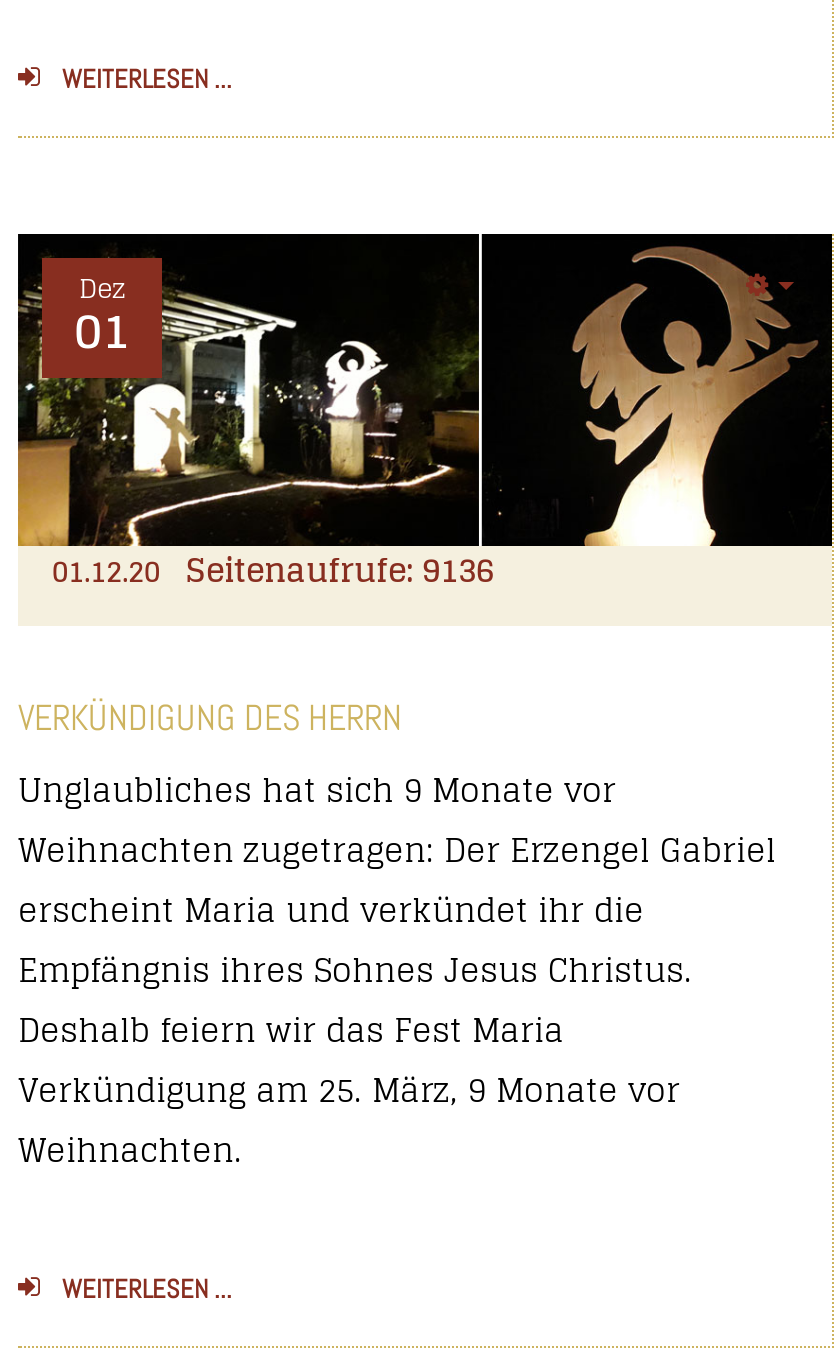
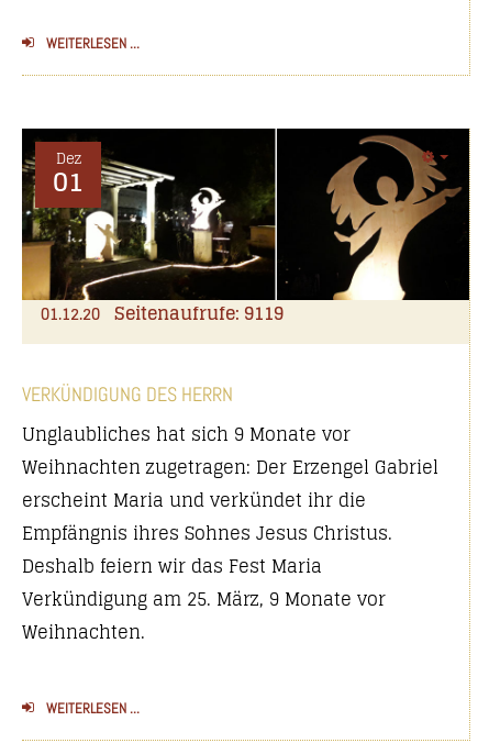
[52,542,494,598] 01.12.20 Seitenaufrufe: 9136 -> [41,298,284,329] 01.12.20 Seitenaufrufe: 9119

